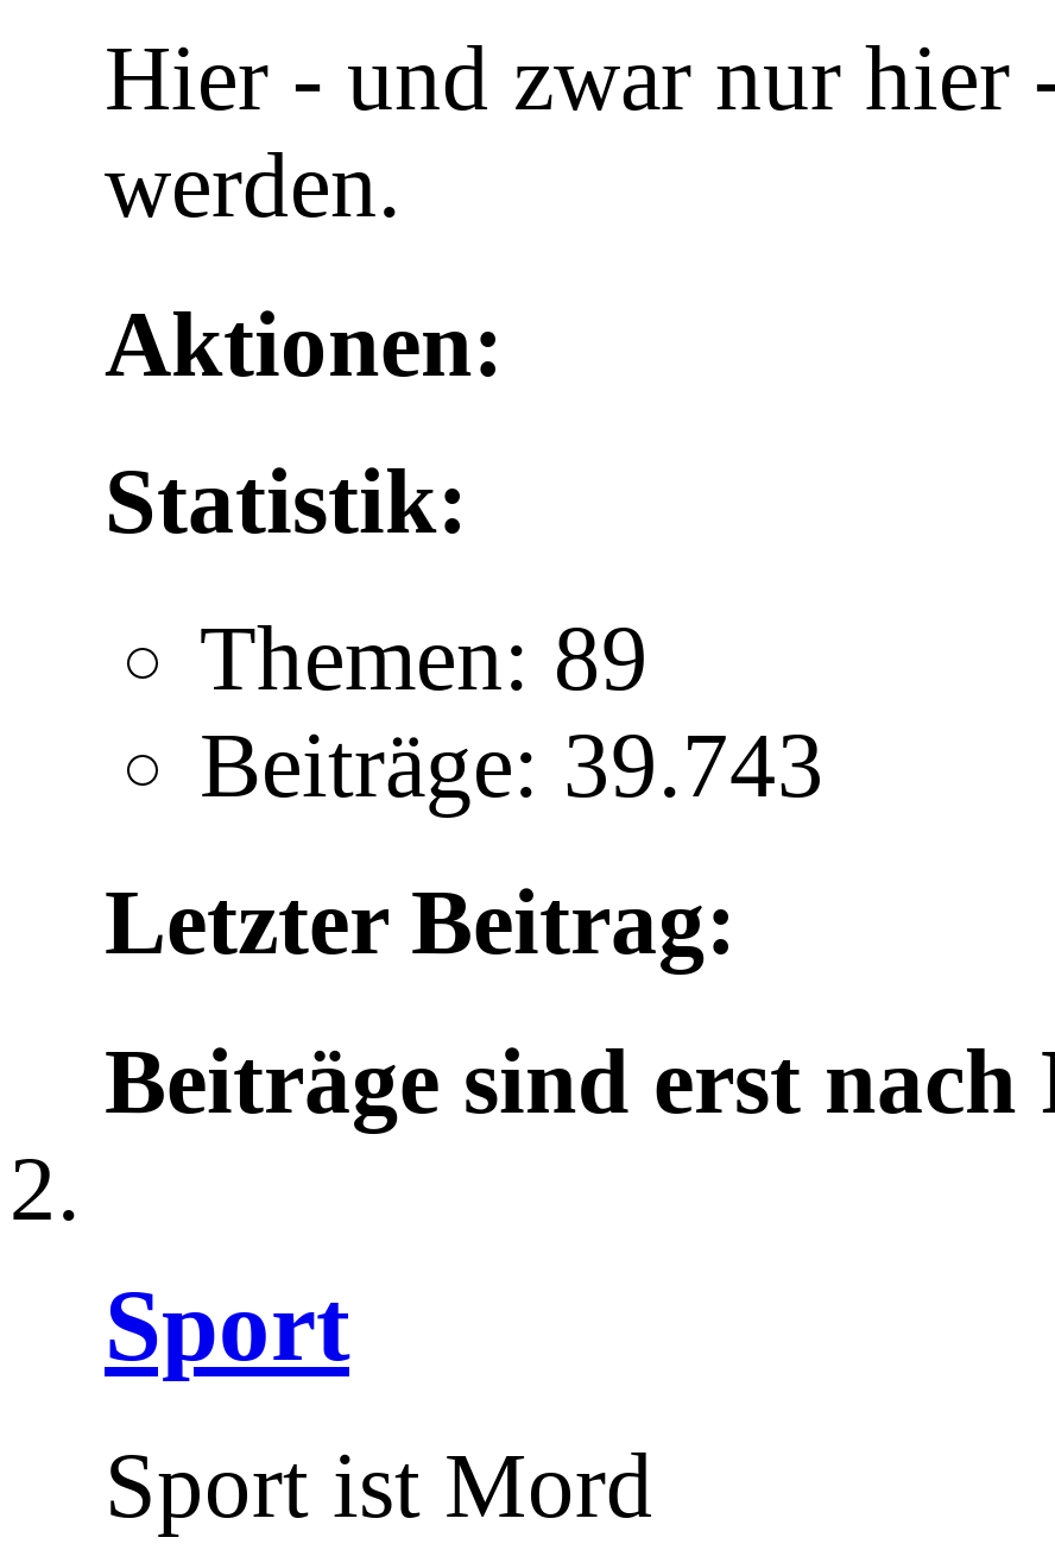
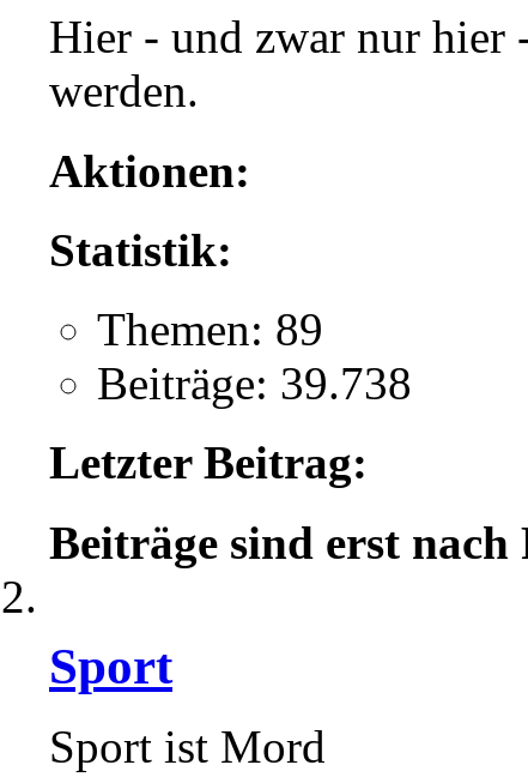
[200,714,825,816] Beiträge: 39.743 -> [97,358,412,409] Beiträge: 39.738

